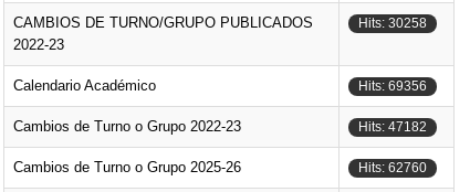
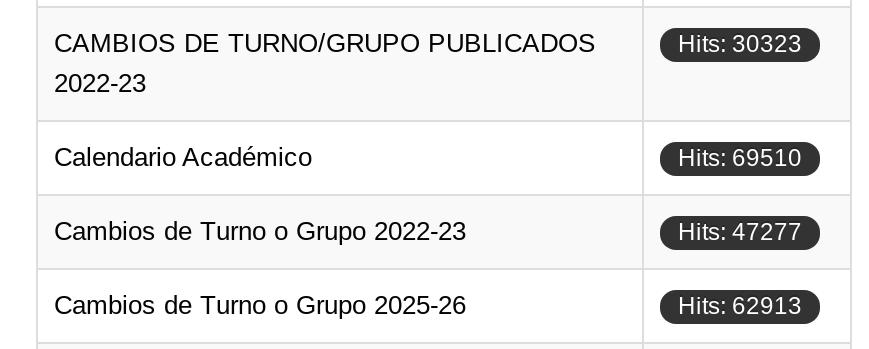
[358,15,427,31] Hits: 30258 -> [678,30,802,58] Hits: 30323
[358,78,427,94] Hits: 69356 -> [678,144,802,172] Hits: 69510
[358,119,427,135] Hits: 47182 -> [678,218,802,246] Hits: 47277
[358,160,427,175] Hits: 62760 -> [678,292,802,320] Hits: 62913

